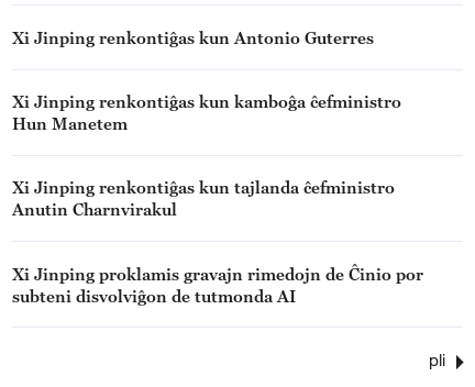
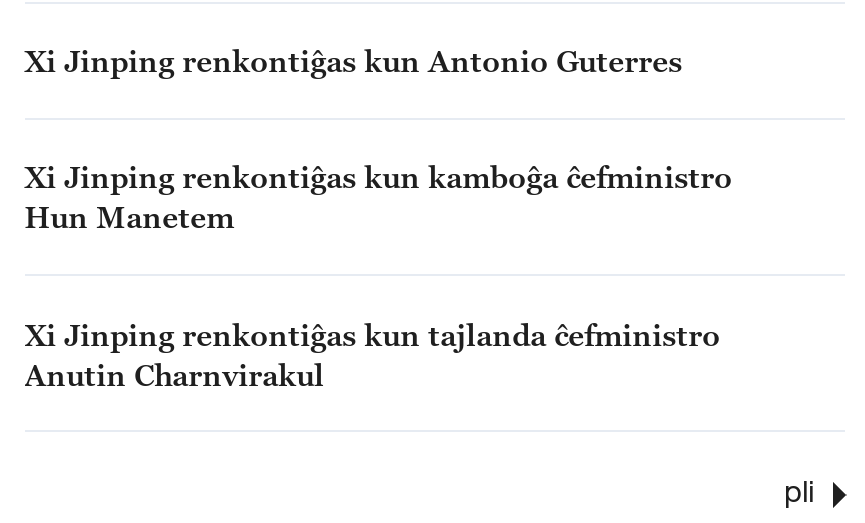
[12,264,423,305] Xi Jinping proklamis gravajn rimedojn de Ĉinio por | subteni disvolviĝon de tutmonda AI -> none

